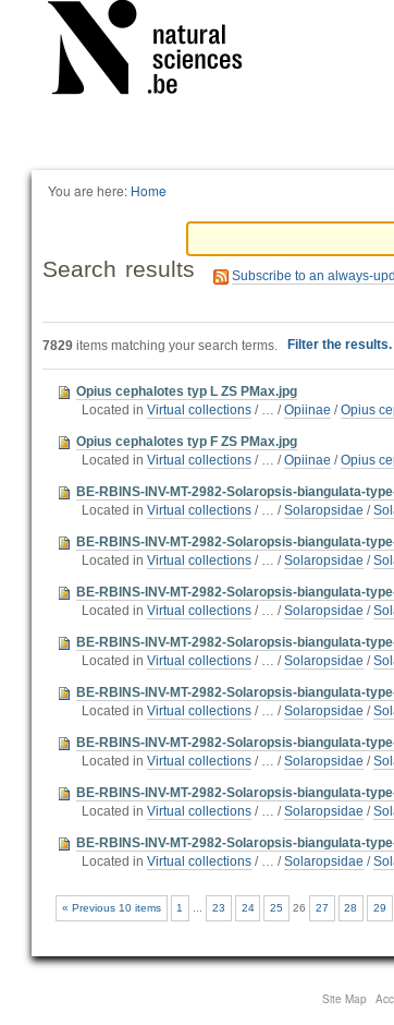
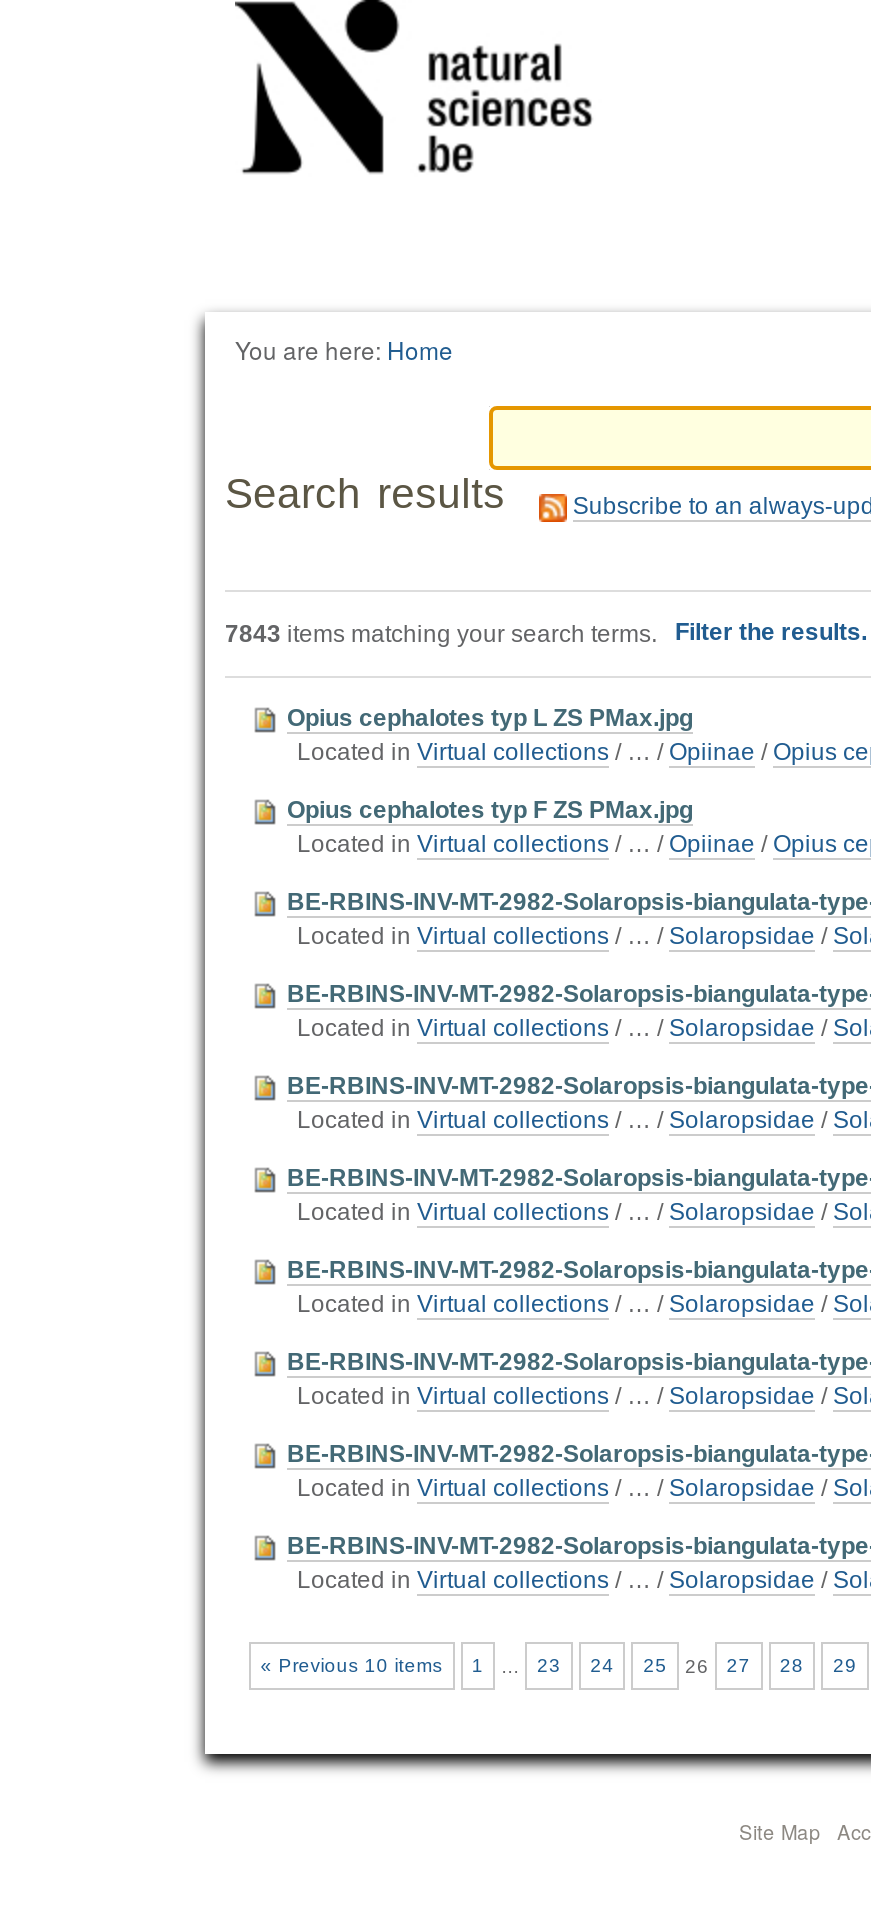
[42,338,278,353] 7829 items matching your search terms. -> [225,620,657,648] 7843 items matching your search terms.

